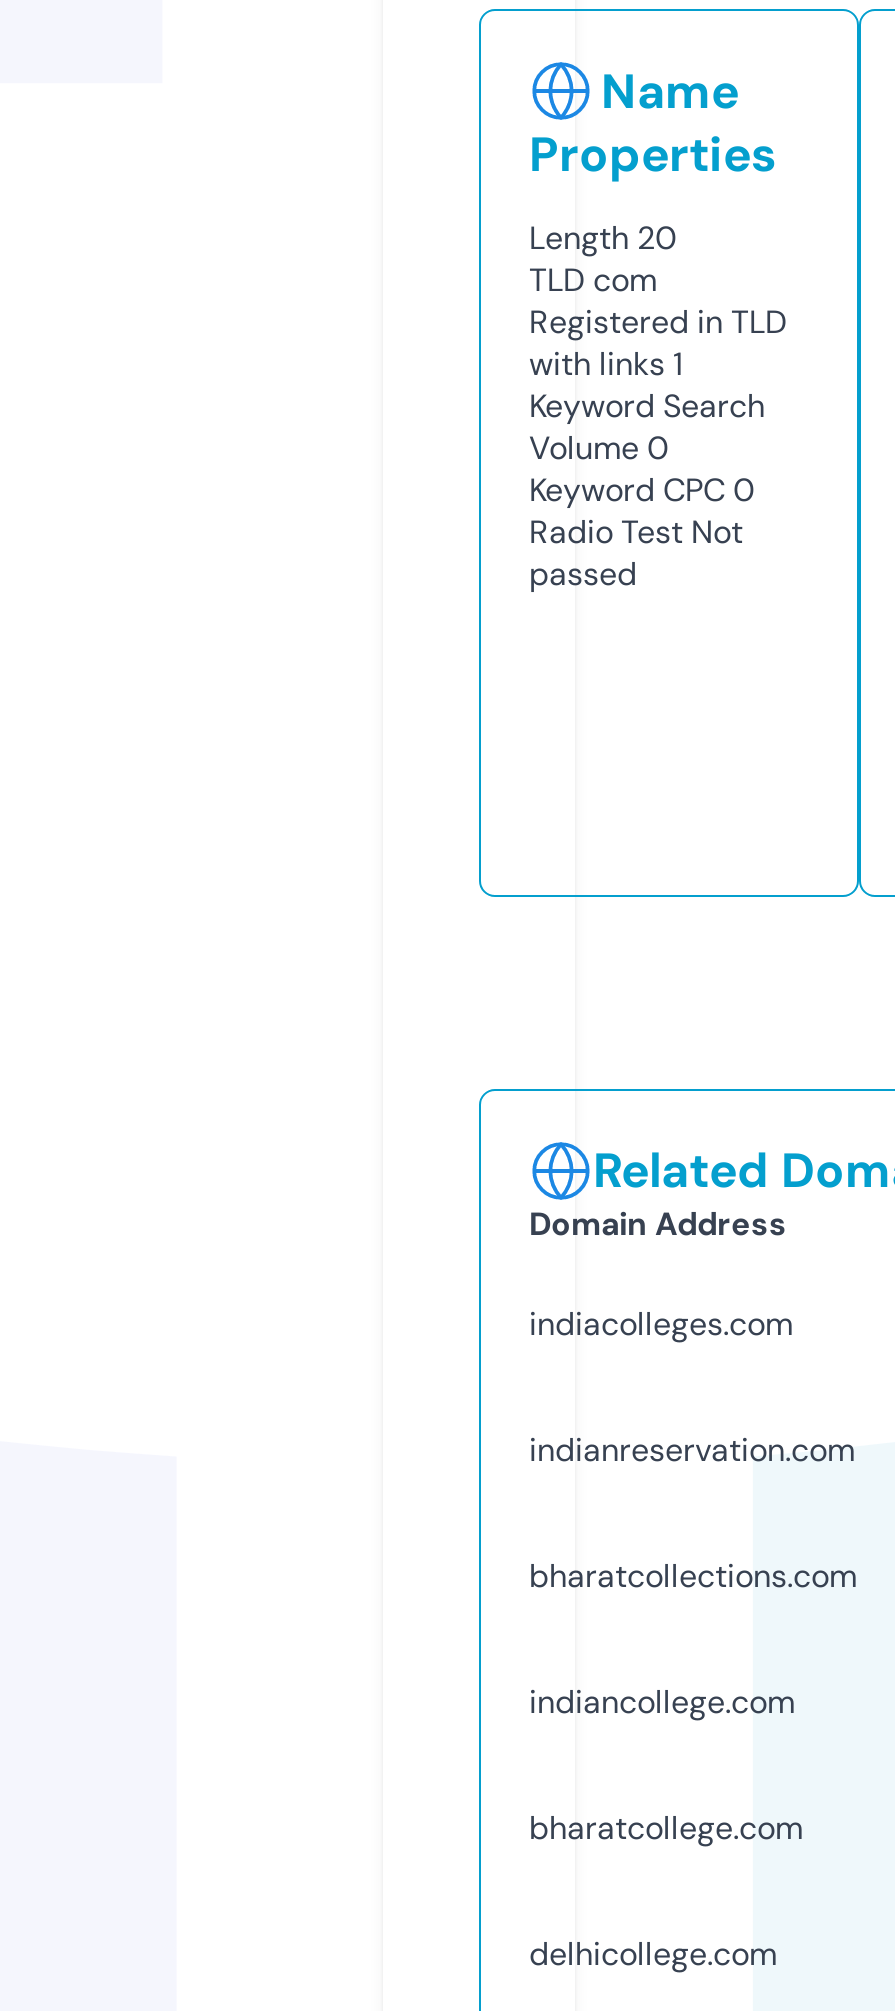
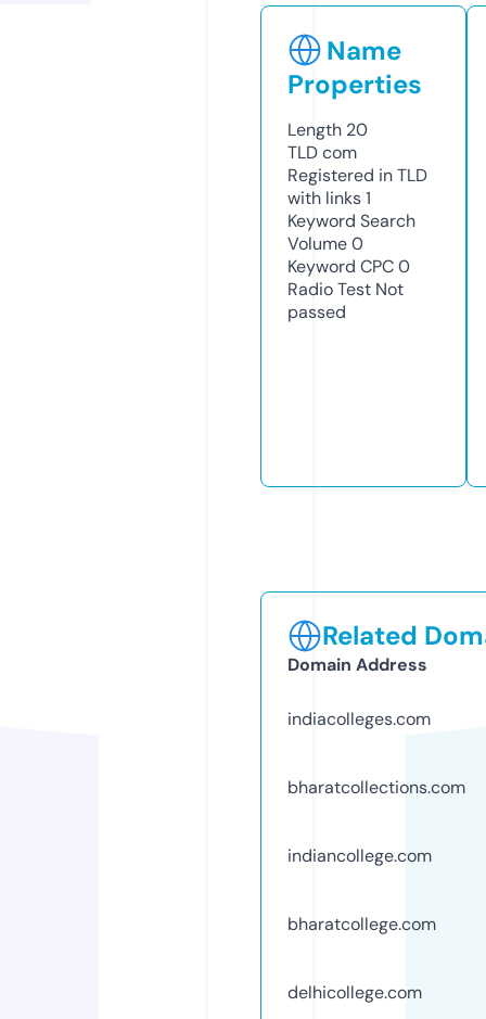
[529,1429,855,1471] indianreservation.com -> none

